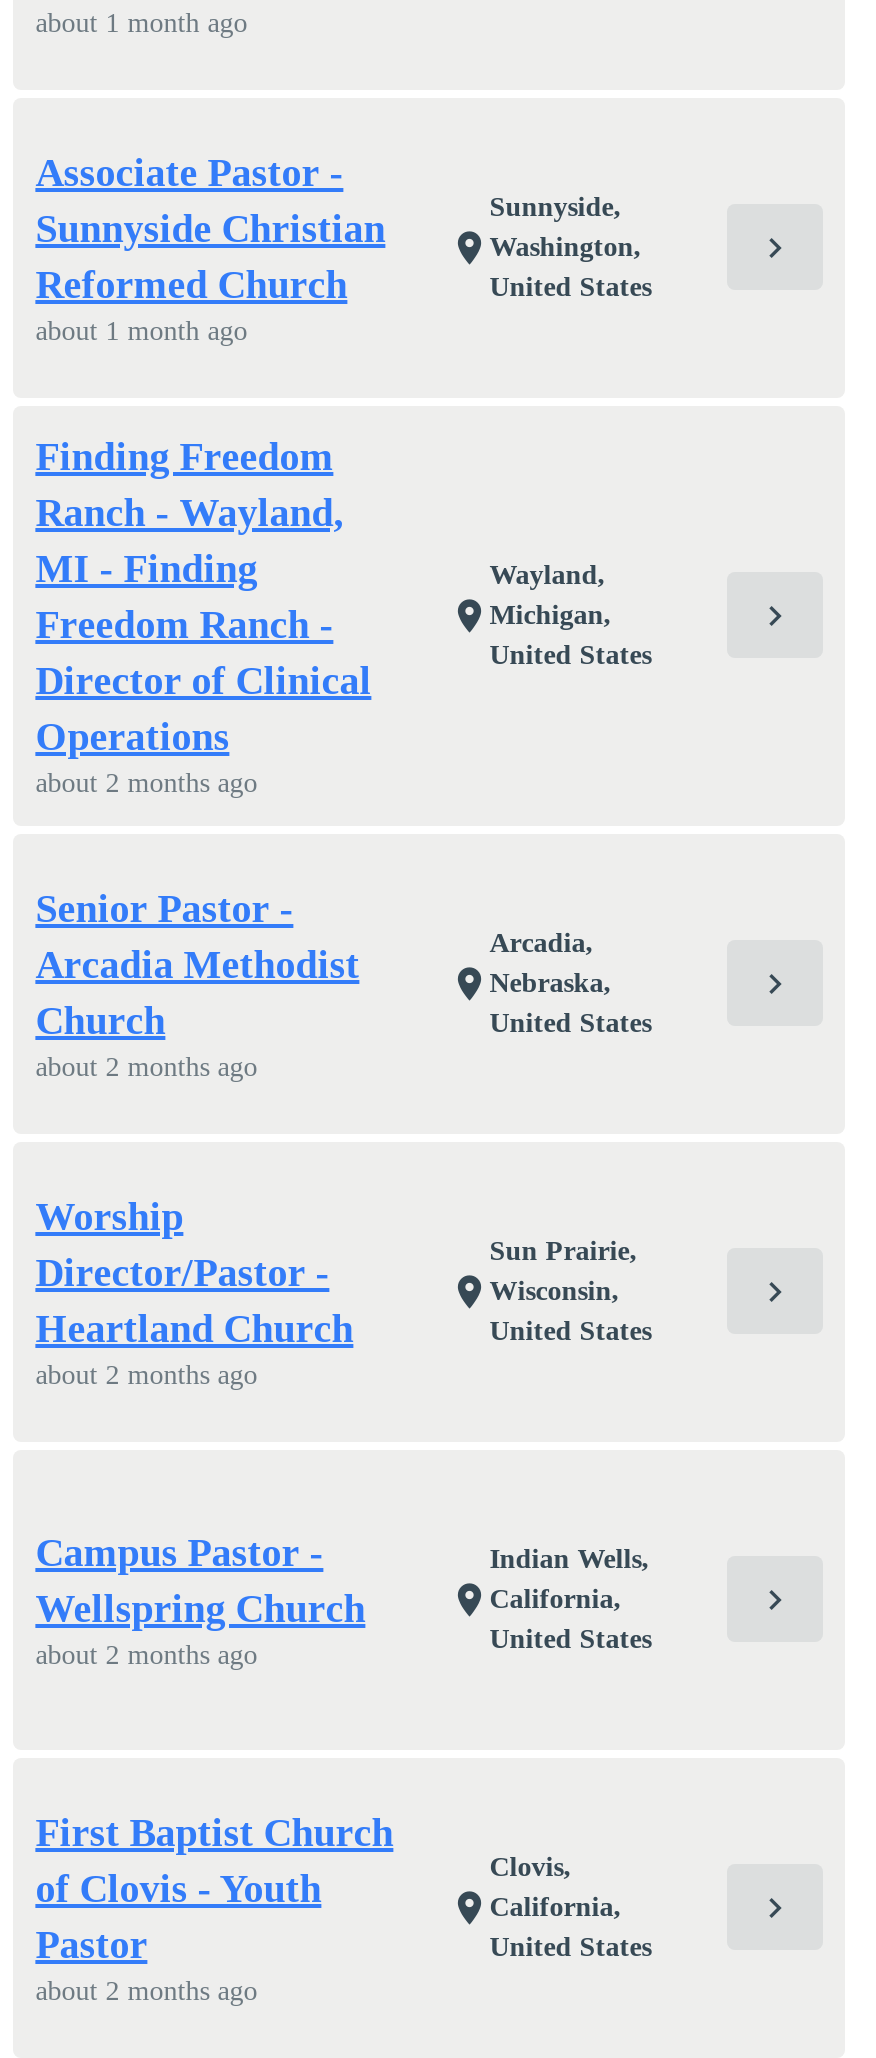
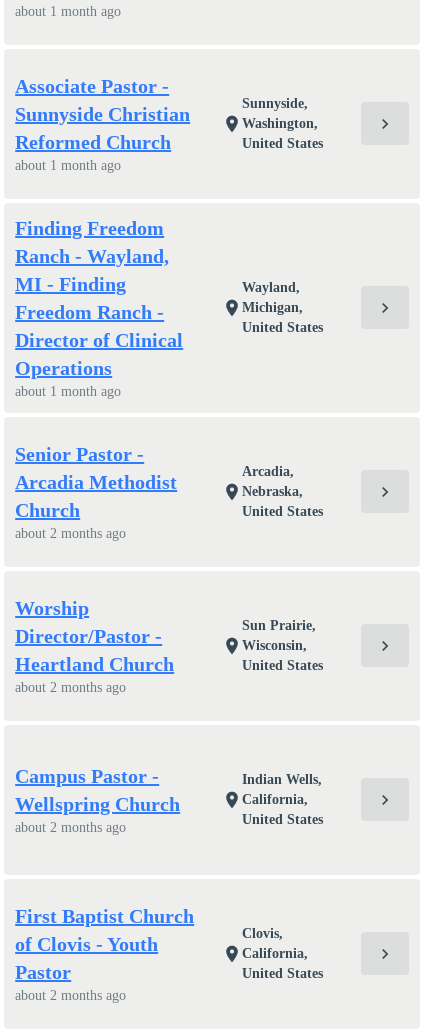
[35,768,257,798] about 2 months ago -> [15,384,121,399] about 1 month ago

